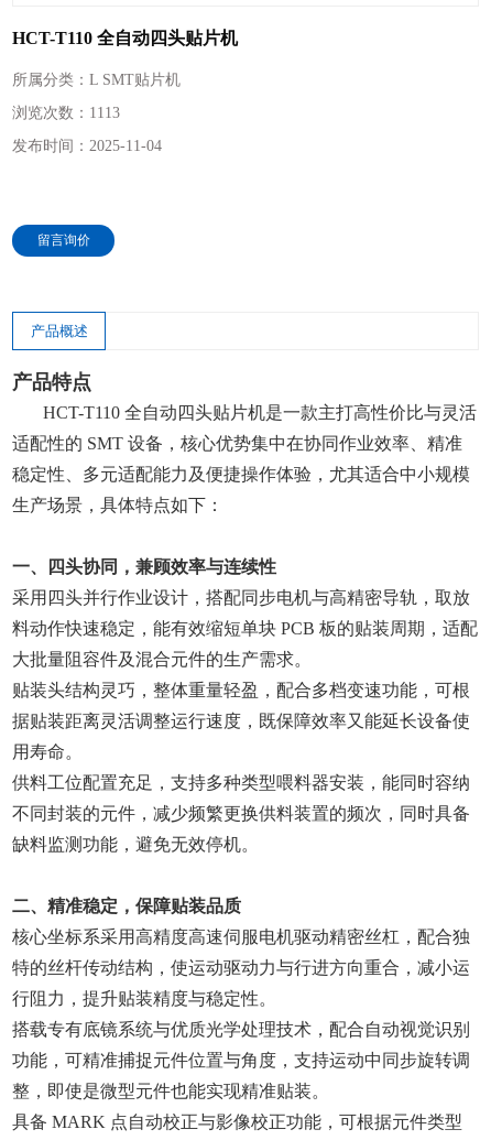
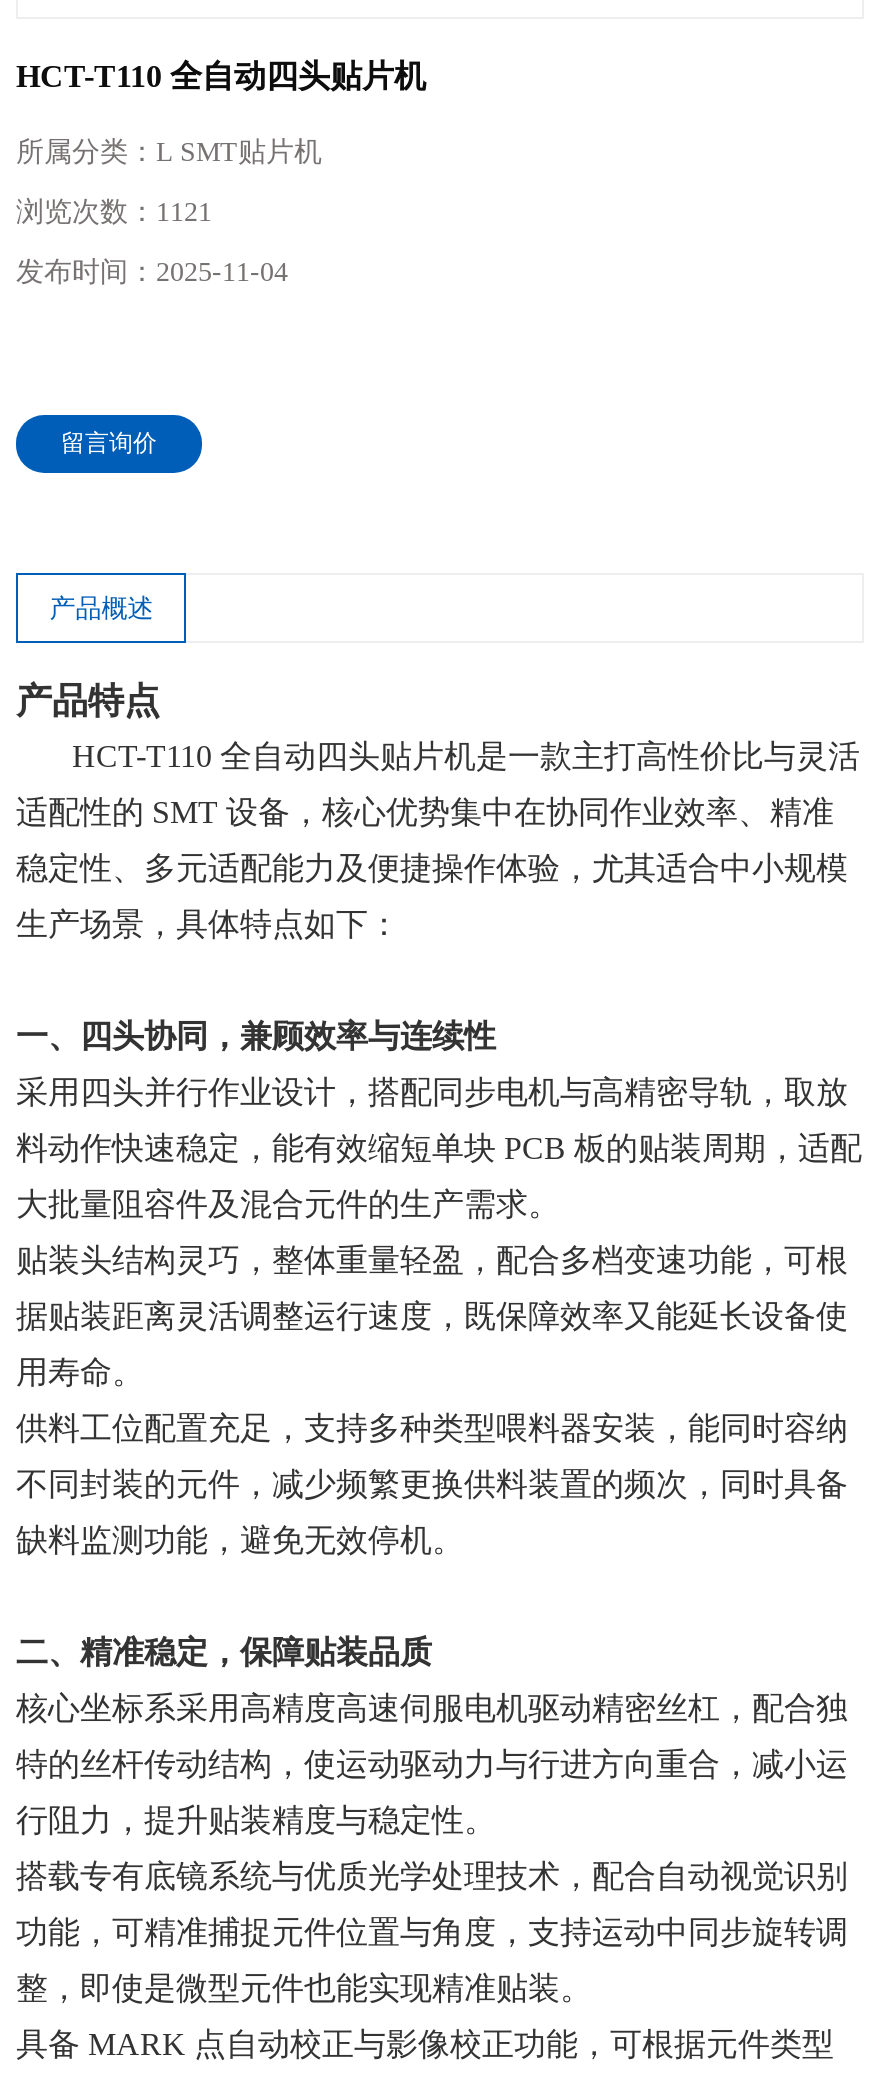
[12,105,120,121] 浏览次数：1113 -> [16,197,212,227] 浏览次数：1121

